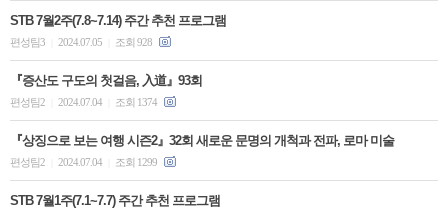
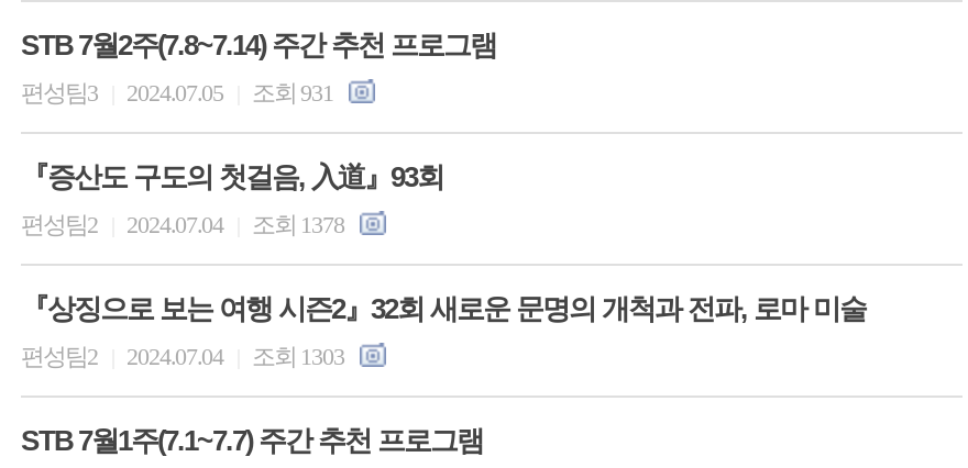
[10,36,154,48] 편성팀3 2024.07.05 조회 928 -> [21,79,338,105] 편성팀3 2024.07.05 조회 931
[10,96,159,108] 편성팀2 2024.07.04 조회 1374 -> [21,211,349,237] 편성팀2 2024.07.04 조회 1378
[10,156,159,168] 편성팀2 2024.07.04 조회 1299 -> [21,343,349,369] 편성팀2 2024.07.04 조회 1303

